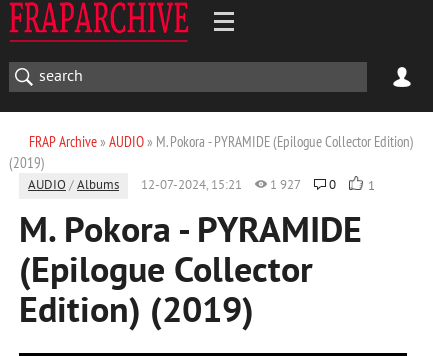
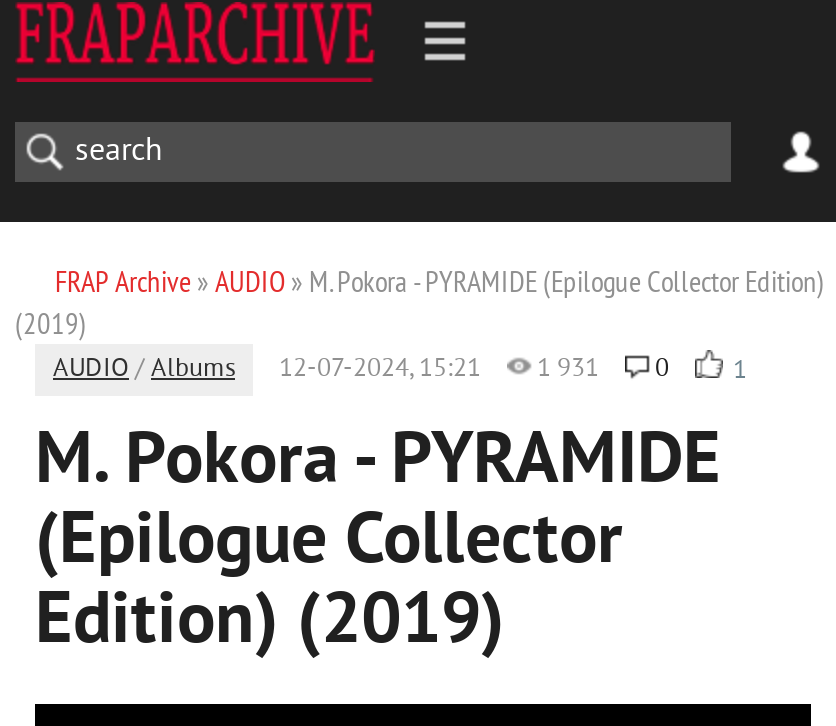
[28,178,375,195] AUDIO / Albums 12-07-2024, 15:21 1 927 0 1 -> [53,354,747,388] AUDIO / Albums 12-07-2024, 15:21 1 931 0 1

